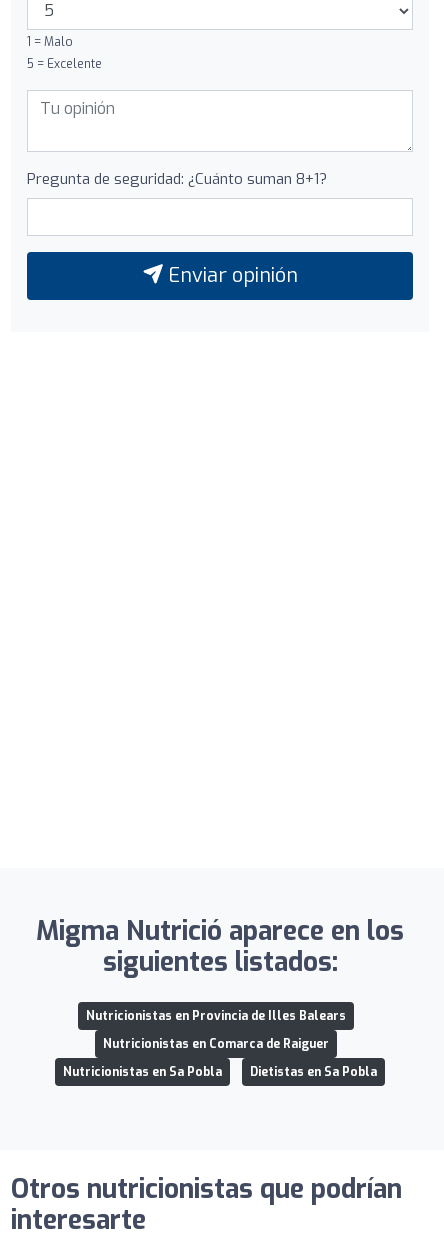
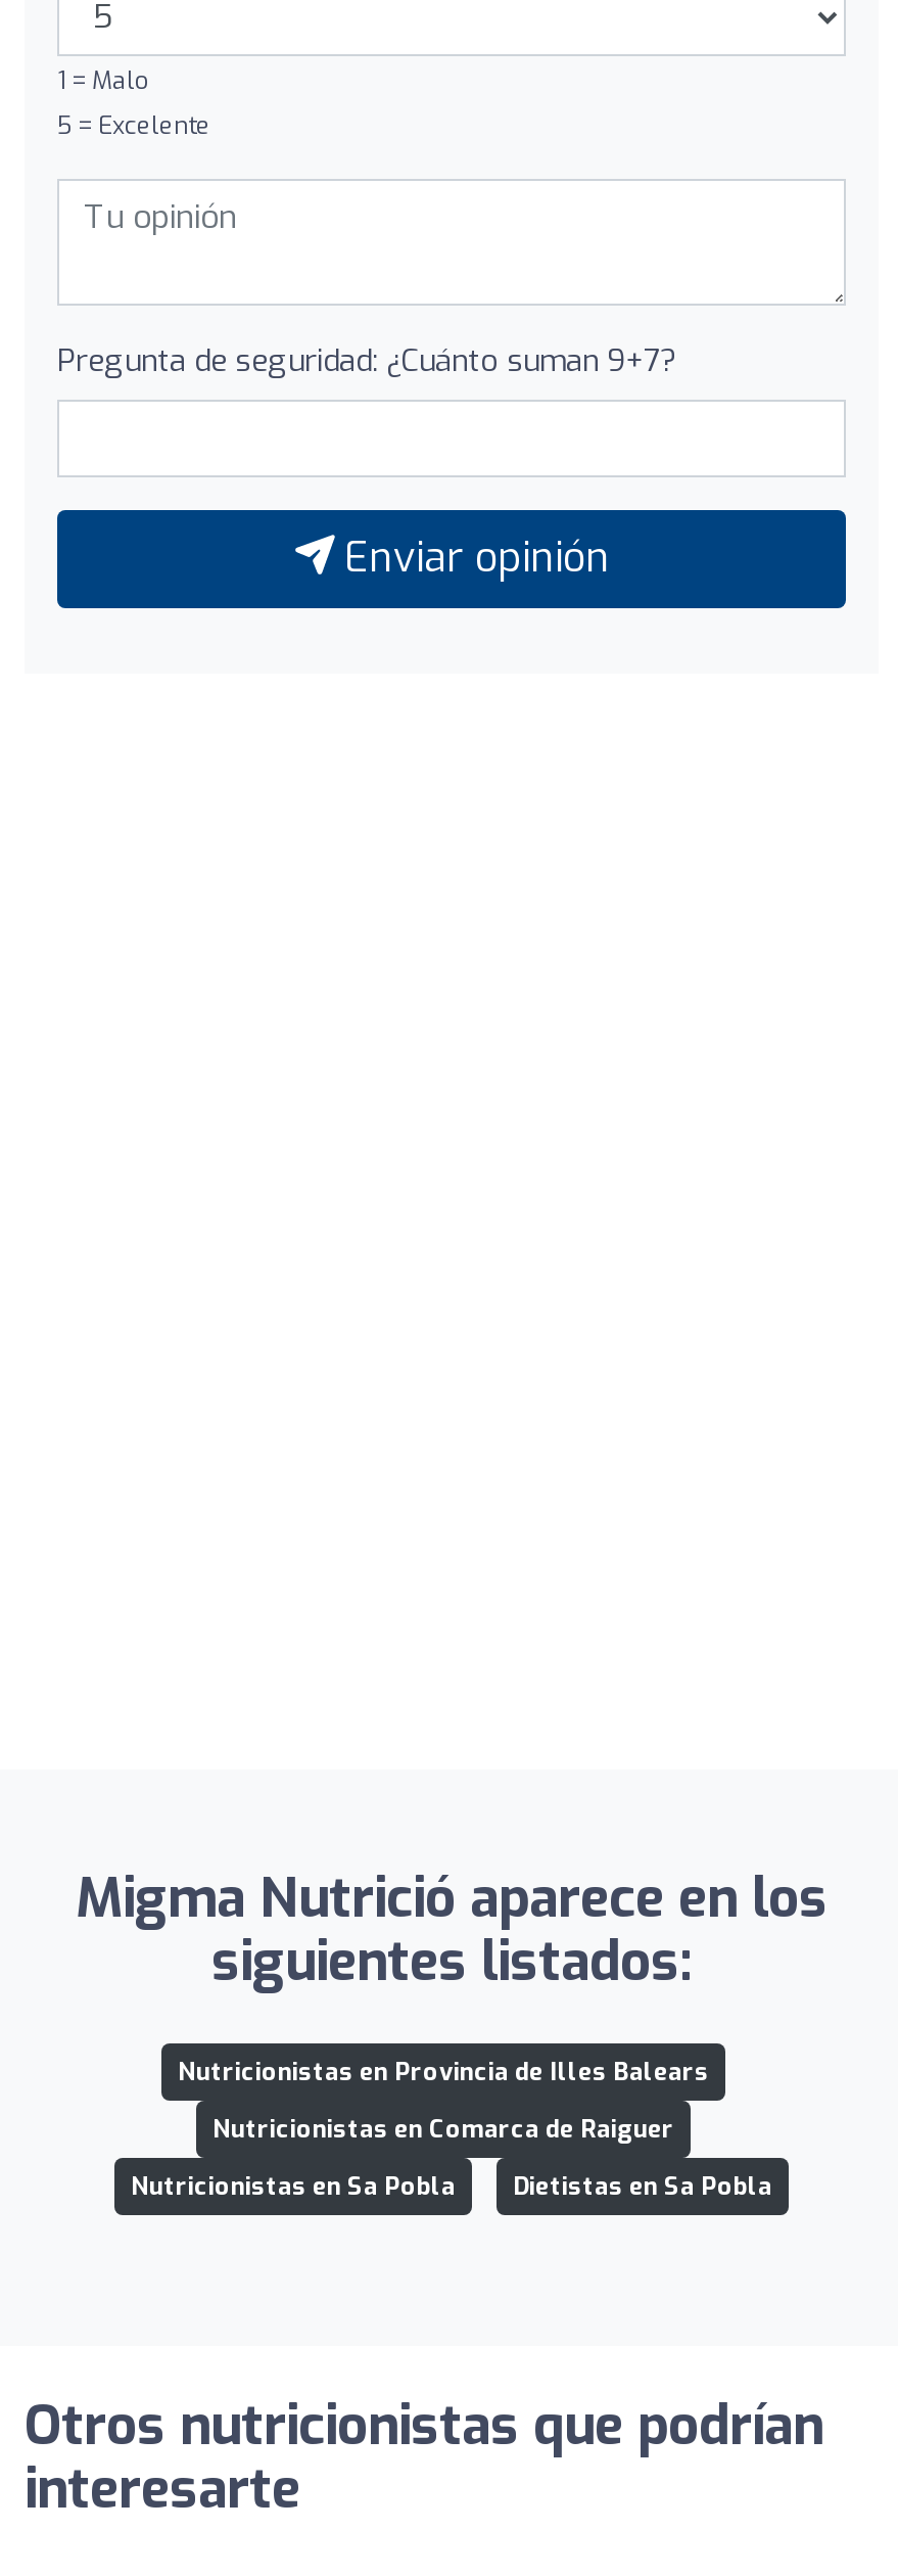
[27,169,327,189] Pregunta de seguridad: ¿Cuánto suman 8+1? -> [57,340,676,381] Pregunta de seguridad: ¿Cuánto suman 9+7?

